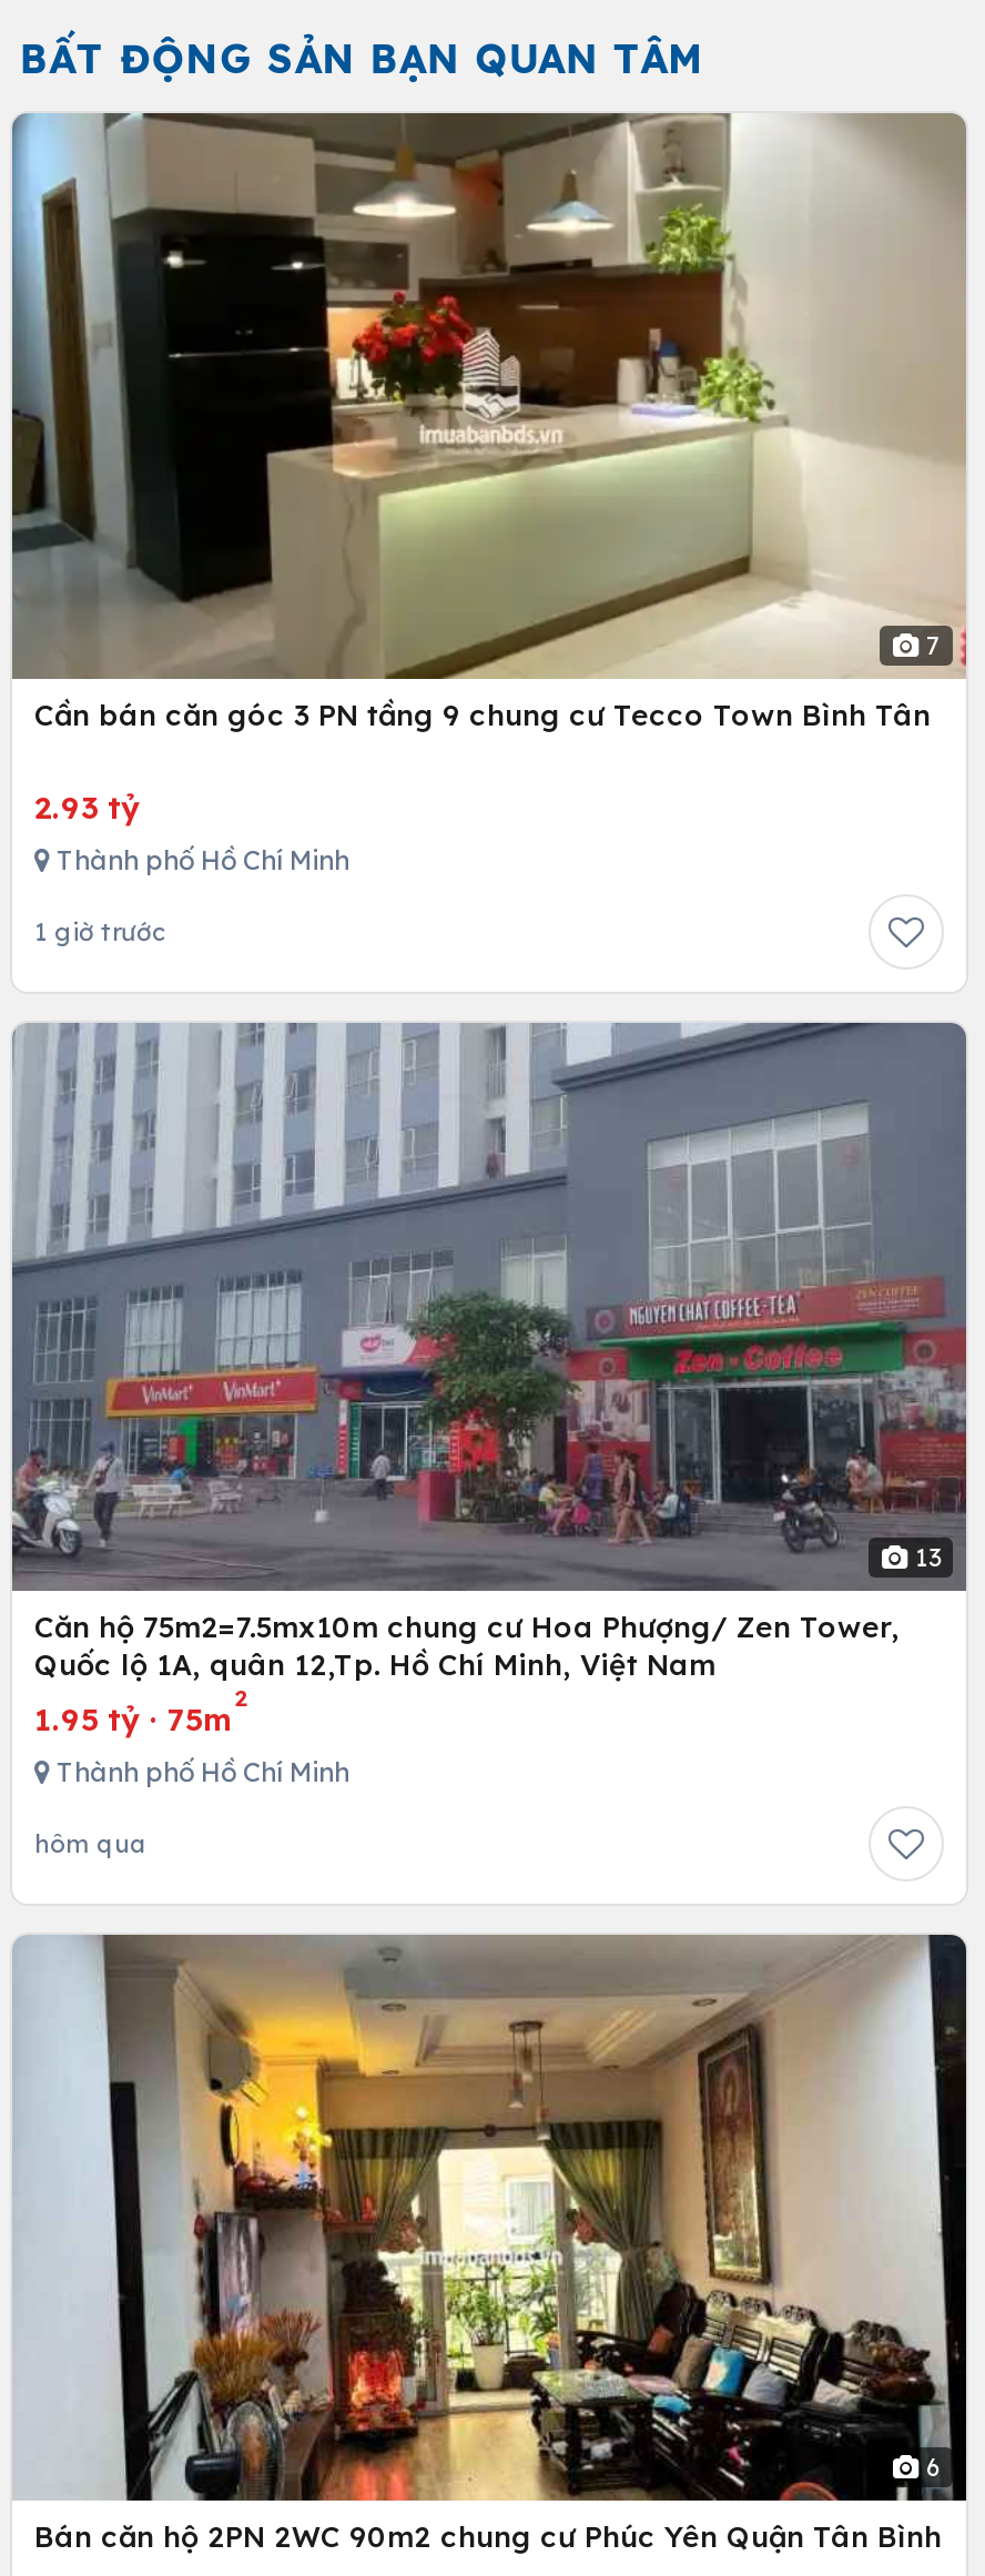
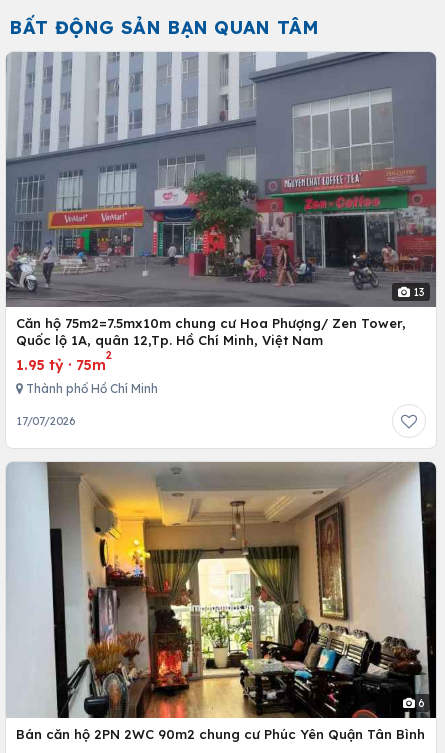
[12,111,966,948] [image] | 7 | Cần bán căn góc 3 PN tầng 9 chung cư Tecco Town Bình Tân | 2.93 tỷ | Thành phố Hồ Chí Minh | 1 giờ trước -> none
[34,1827,148,1858] hôm qua -> [16,414,75,428] 17/07/2026

